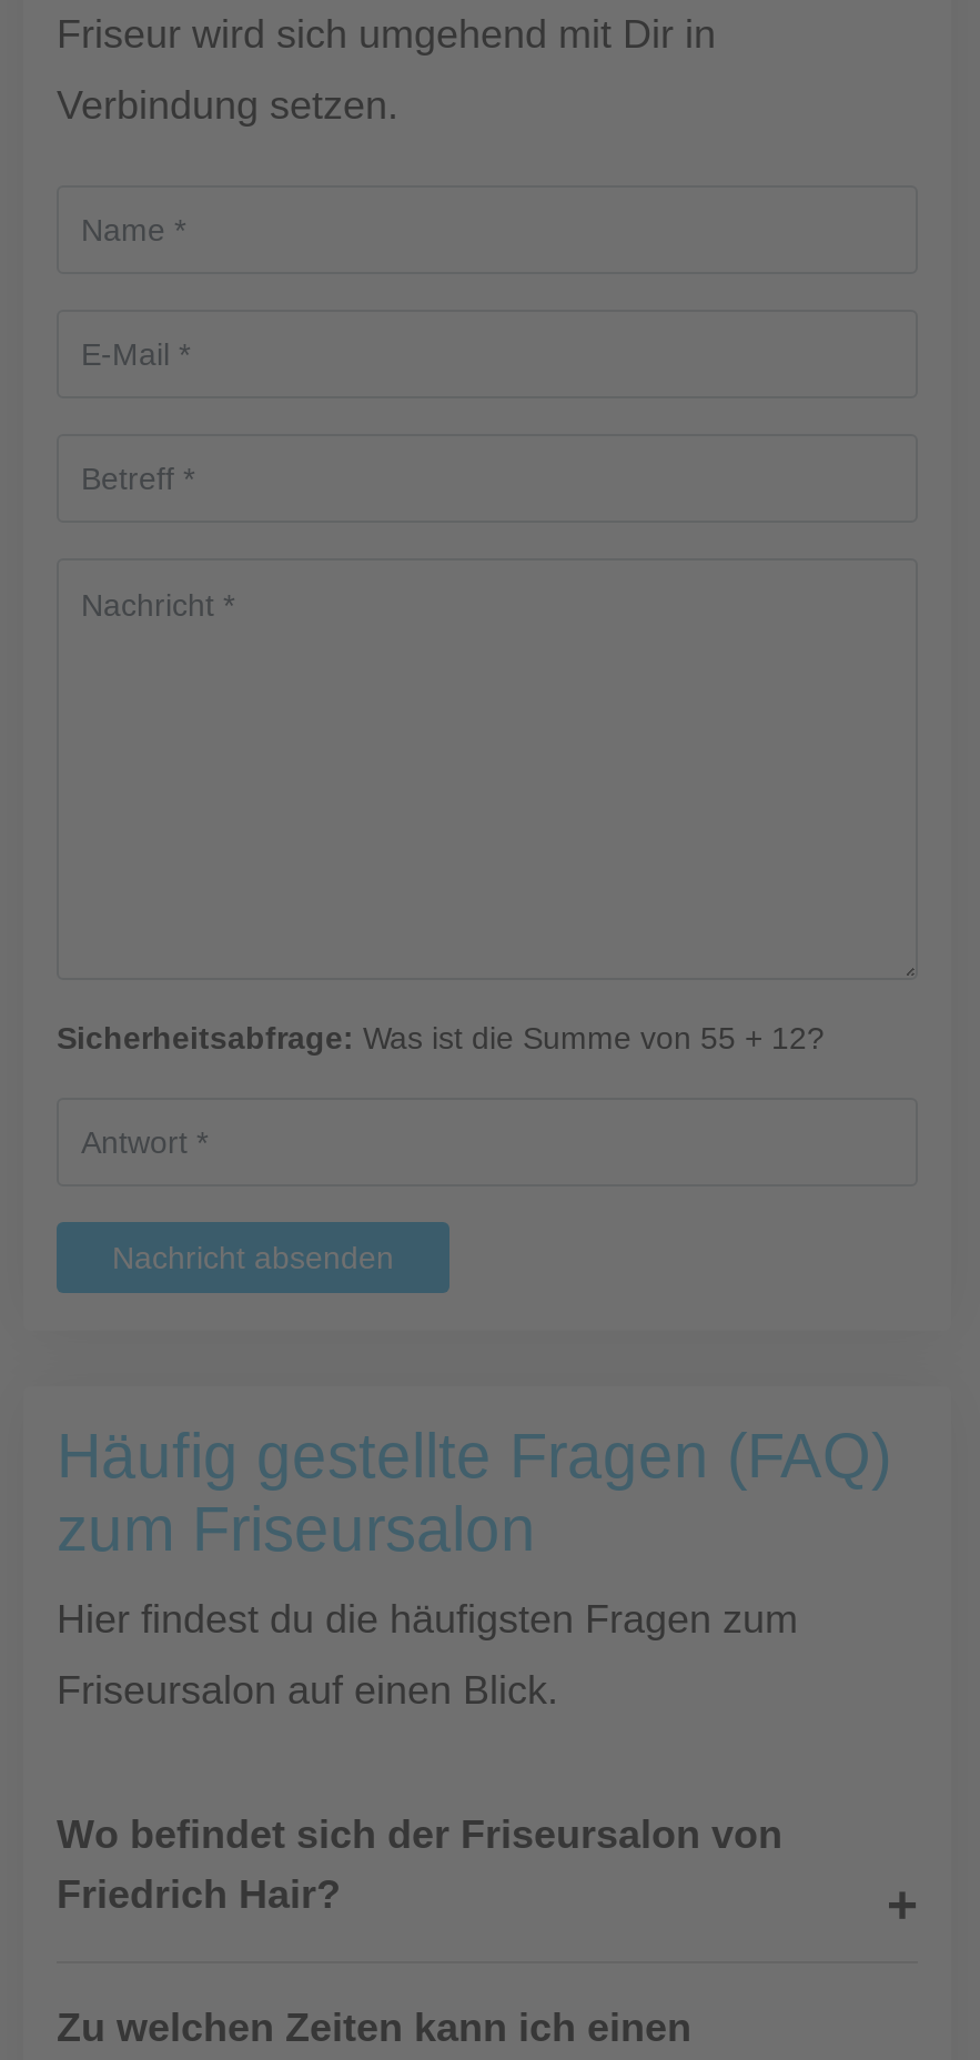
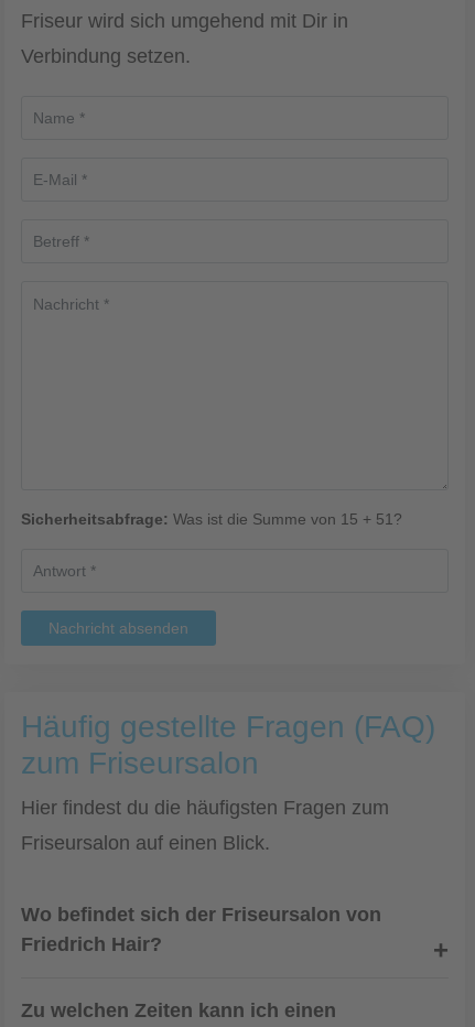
[57,1020,825,1056] Sicherheitsabfrage: Was ist die Summe von 55 + 12? -> [21,510,402,528] Sicherheitsabfrage: Was ist die Summe von 15 + 51?

